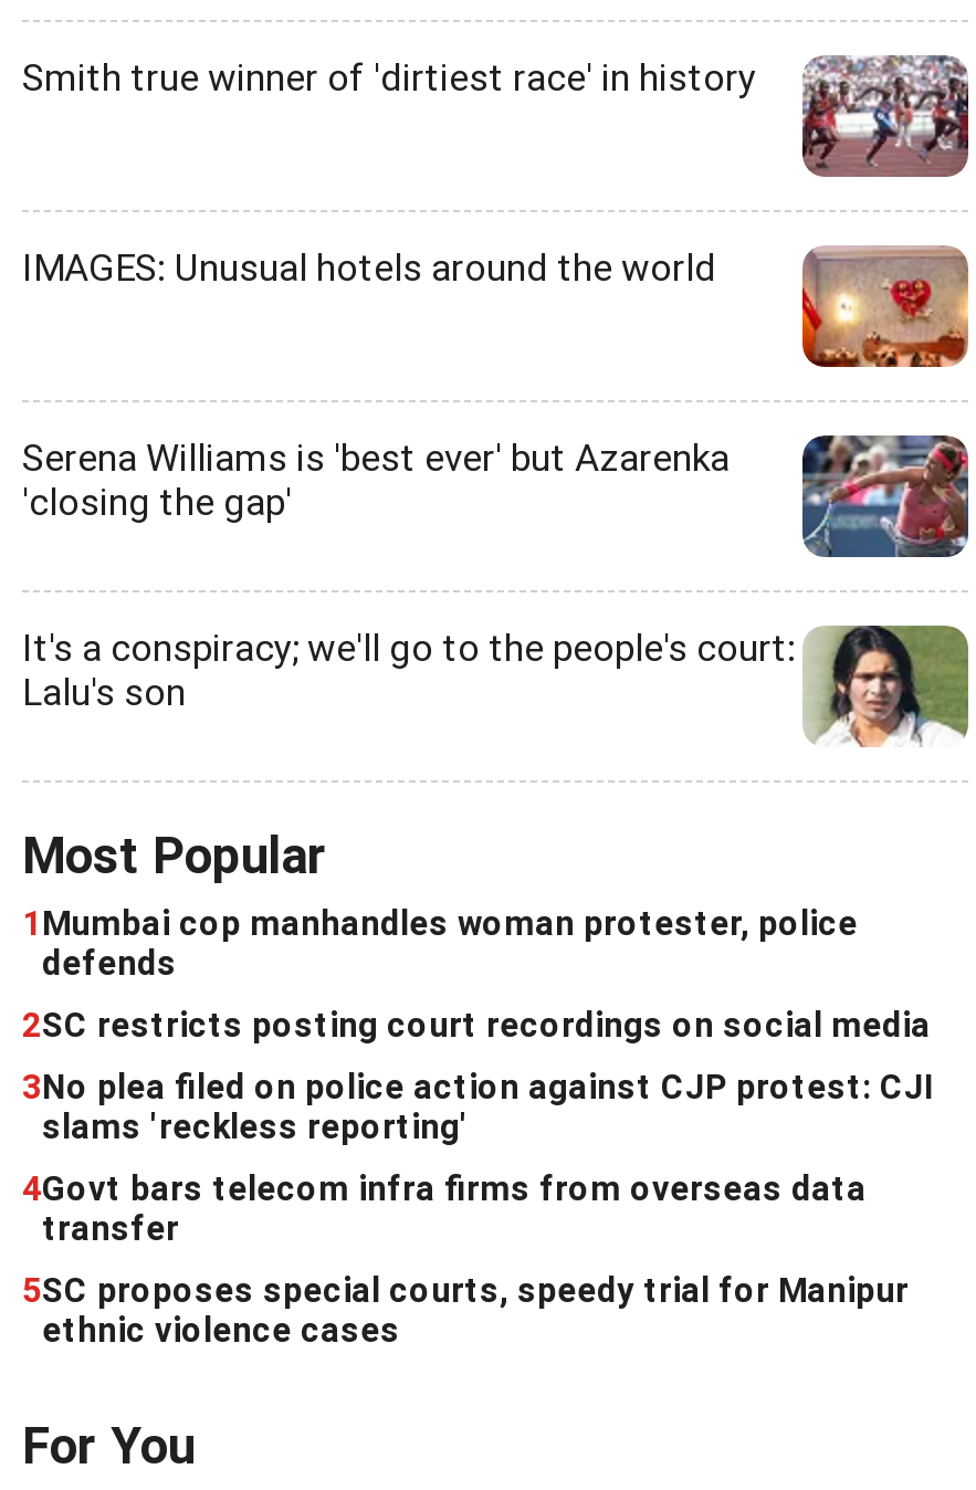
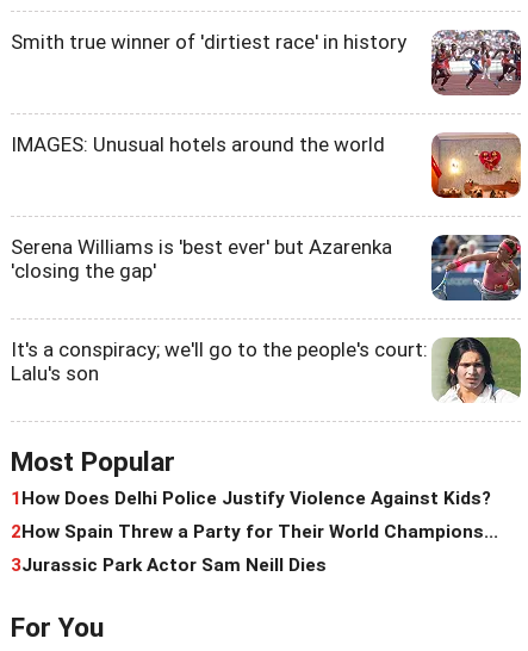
[22,905,933,1351] 1 Mumbai cop manhandles woman protester, police | defends | 2SC restricts posting court recordings on social media | 3No plea filed on police action against CJP protest: CJI | slams 'reckless reporting' | 4Govt bars telecom infra firms from overseas data | transfer | 5SC proposes special courts, speedy trial for Manipur | ethnic violence cases -> [11,488,498,576] 1 How Does Delhi Police Justify Violence Against Kids? | 2How Spain Threw a Party for Their World Champions... | 3Jurassic Park Actor Sam Neill Dies

